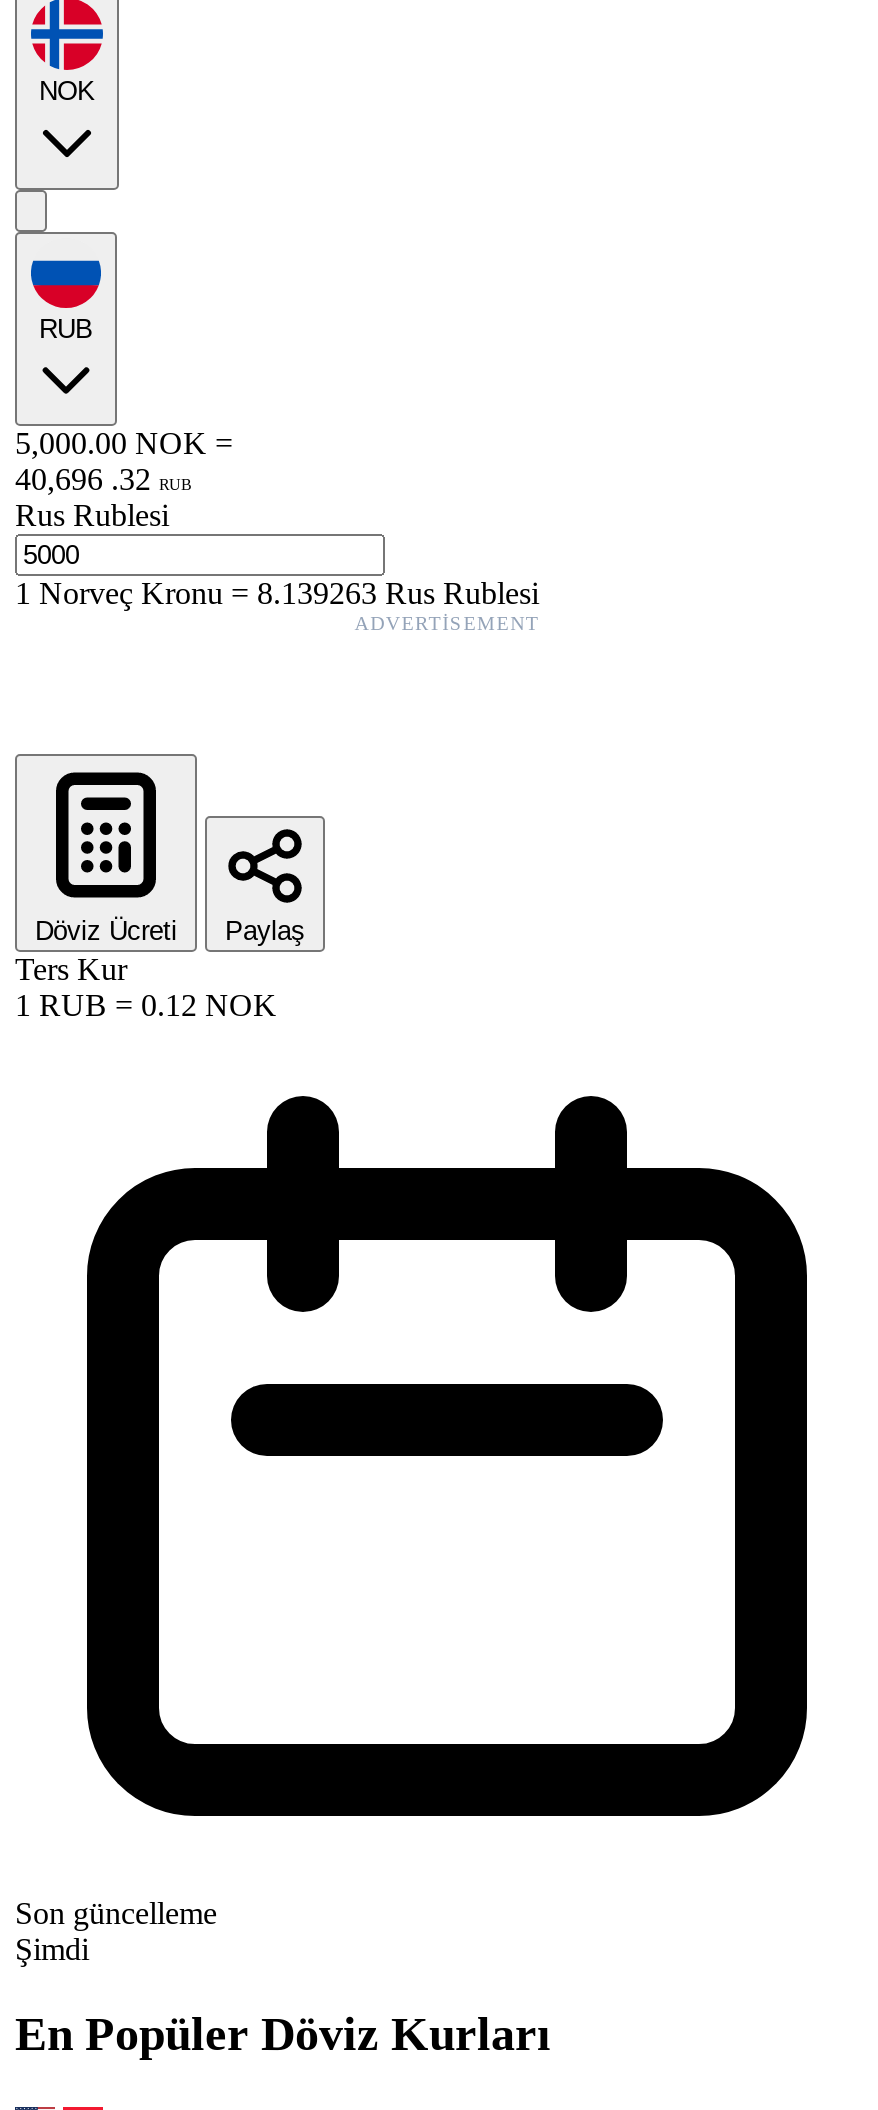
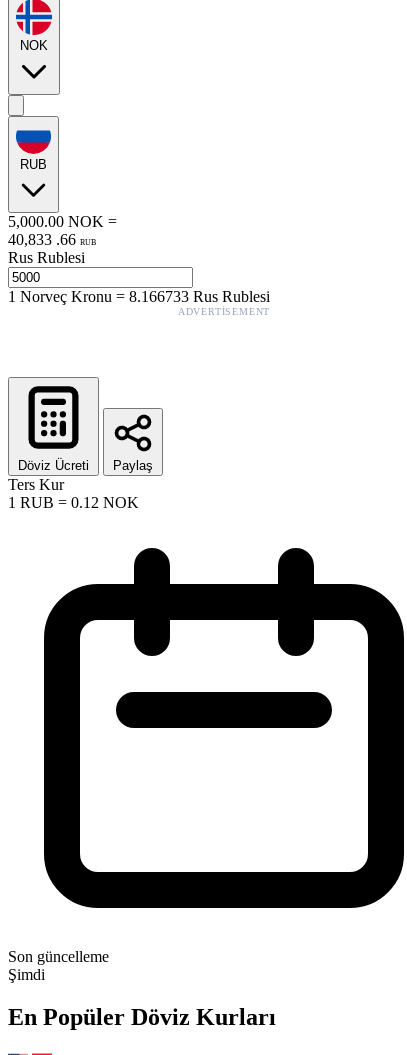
[15,462,191,496] 40,696 . 32 RUB -> [8,231,96,248] 40,833 . 66 RUB
[15,576,539,610] 1Norveç Kronu=8.139263 Rus Rublesi -> [8,288,270,305] 1Norveç Kronu=8.166733 Rus Rublesi

